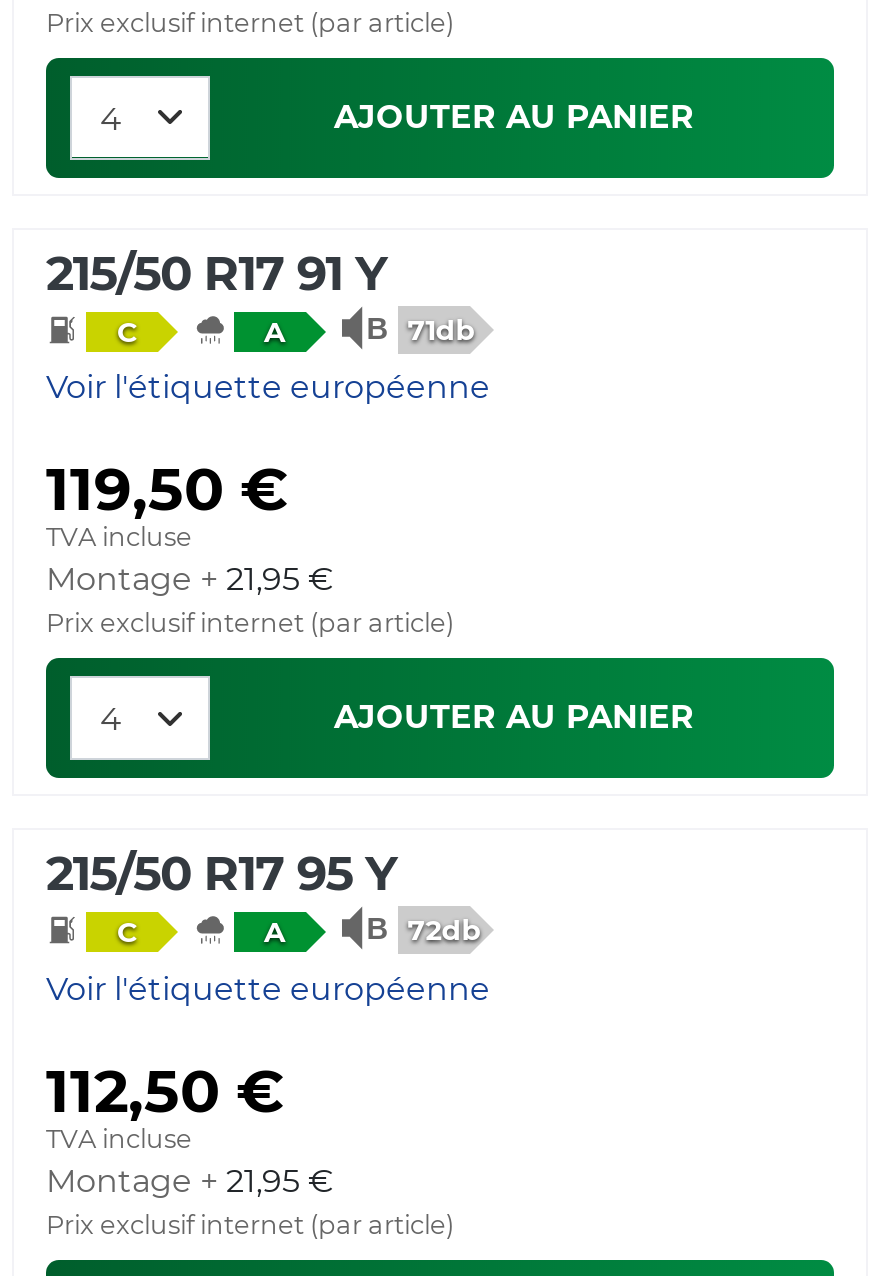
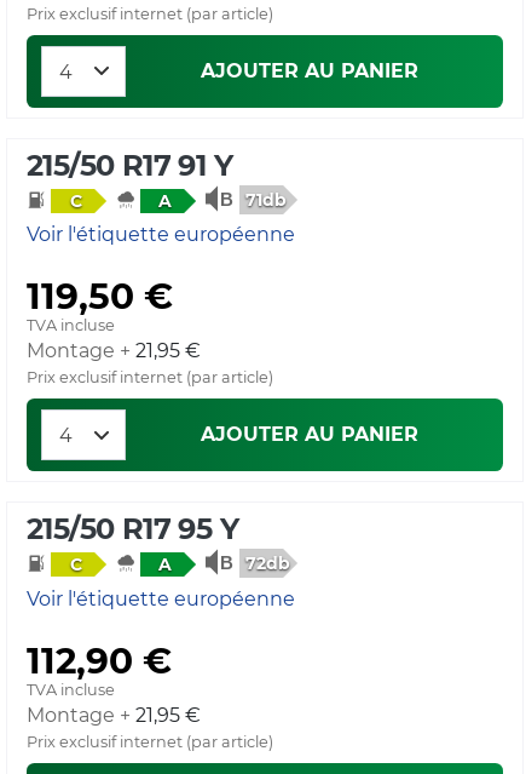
[46,1053,284,1125] 112,50 € -> [27,638,172,681] 112,90 €

